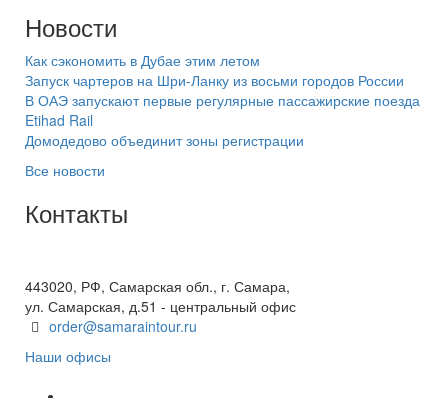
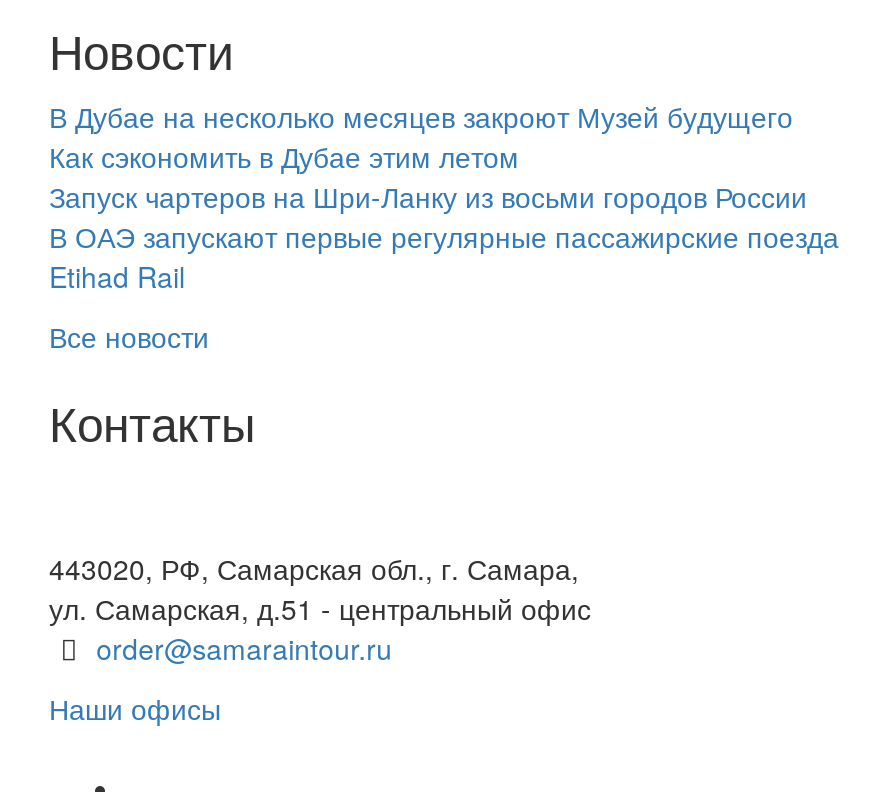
none -> [49,96,793,136] В Дубае на несколько месяцев закроют Музей будущего
moved [25,50,420,130] -> [49,136,839,296]: Как сэкономить в Дубае этим летом | Запуск чартеров на Шри-Ланку из восьми городов России | В ОАЭ запускают первые регулярные пассажирские поезда | Etihad Rail
[25,130,304,150] Домодедово объединит зоны регистрации -> none

